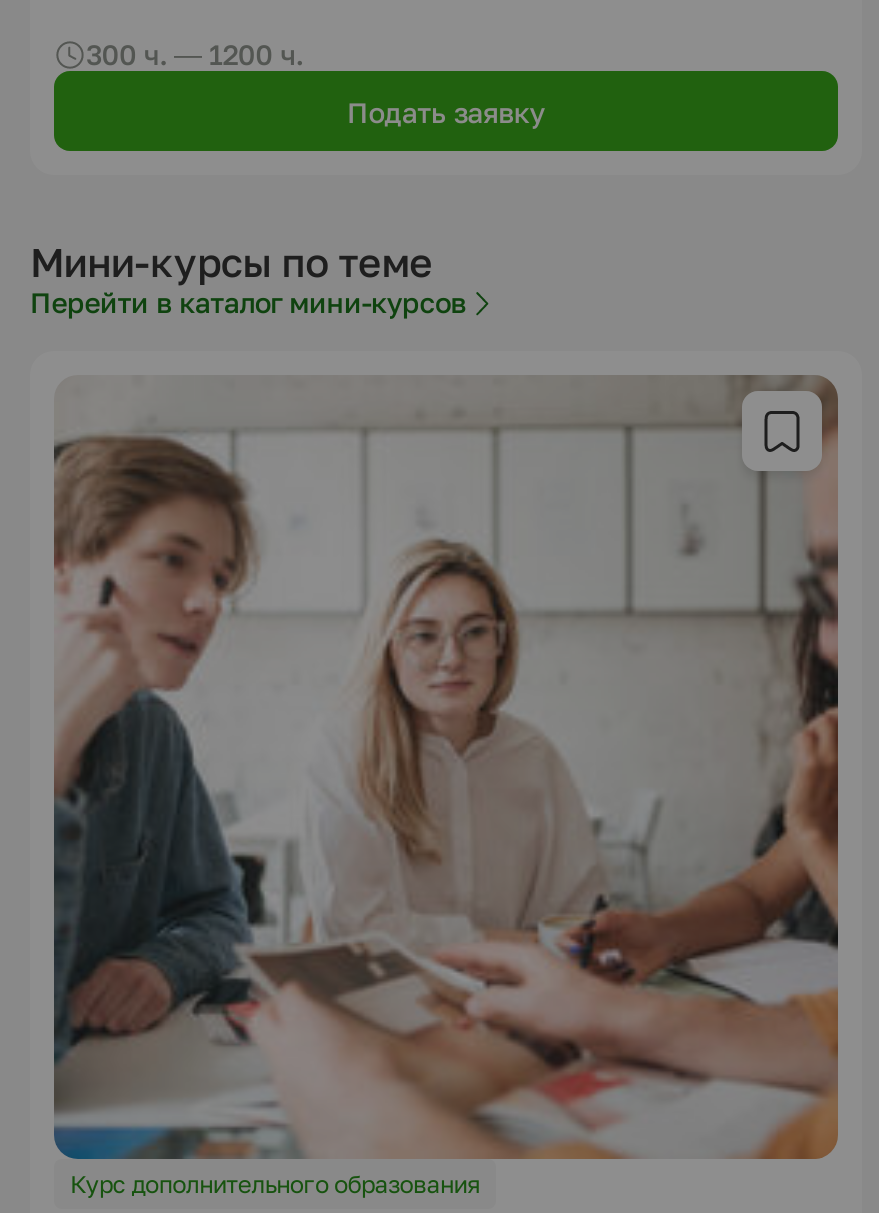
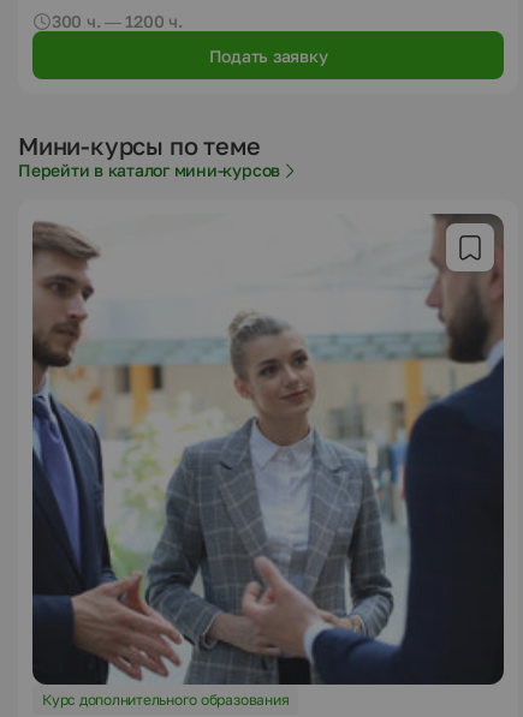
[52,375,840,1161] [image] -> [31,214,505,686] [image]

